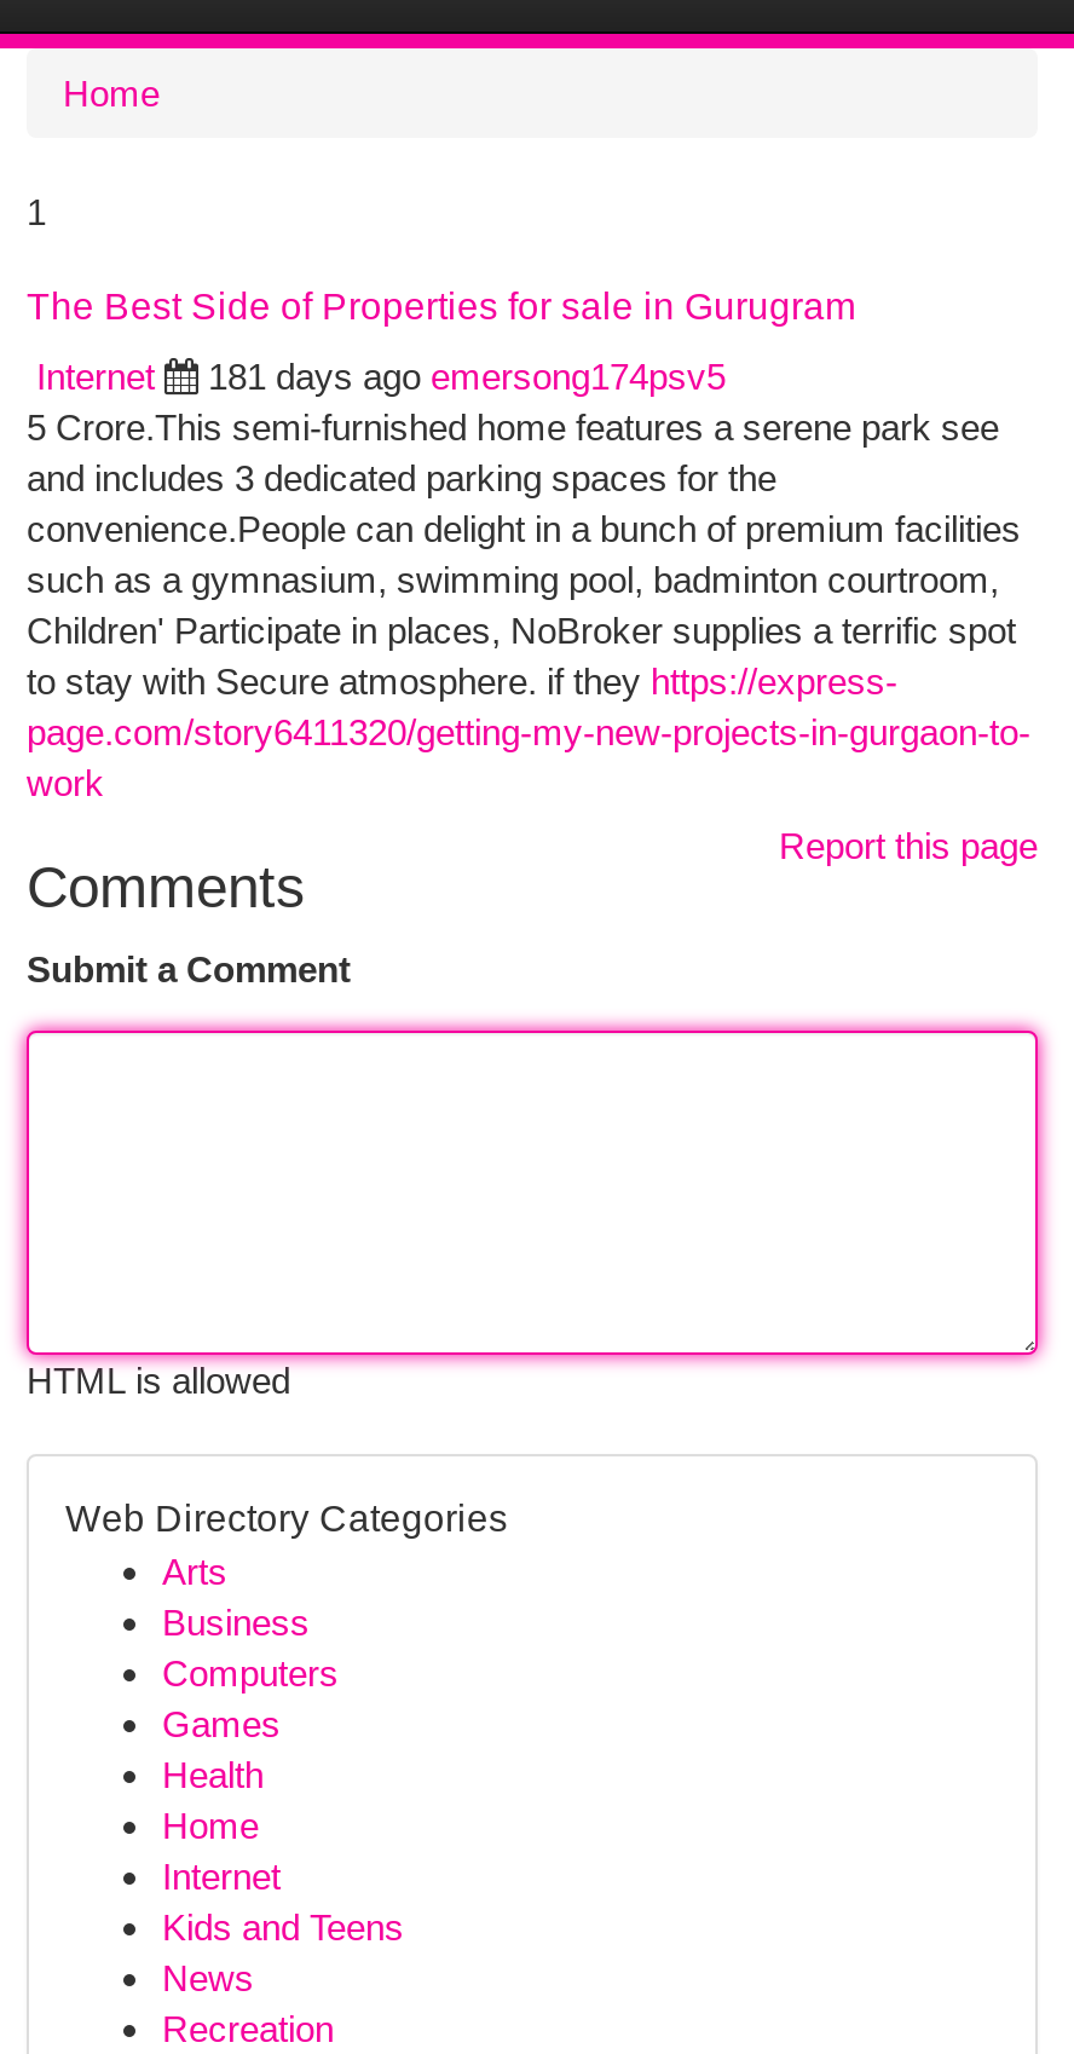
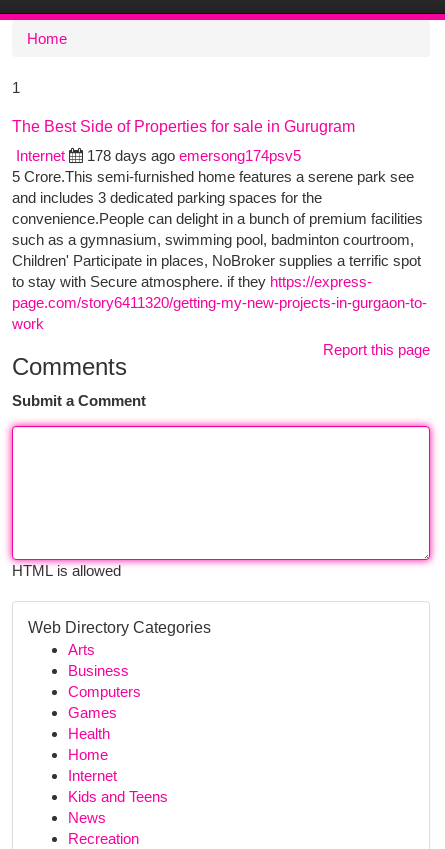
[208,356,726,397] 181 days ago emersong174psv5 -> [87,147,301,164] 178 days ago emersong174psv5

